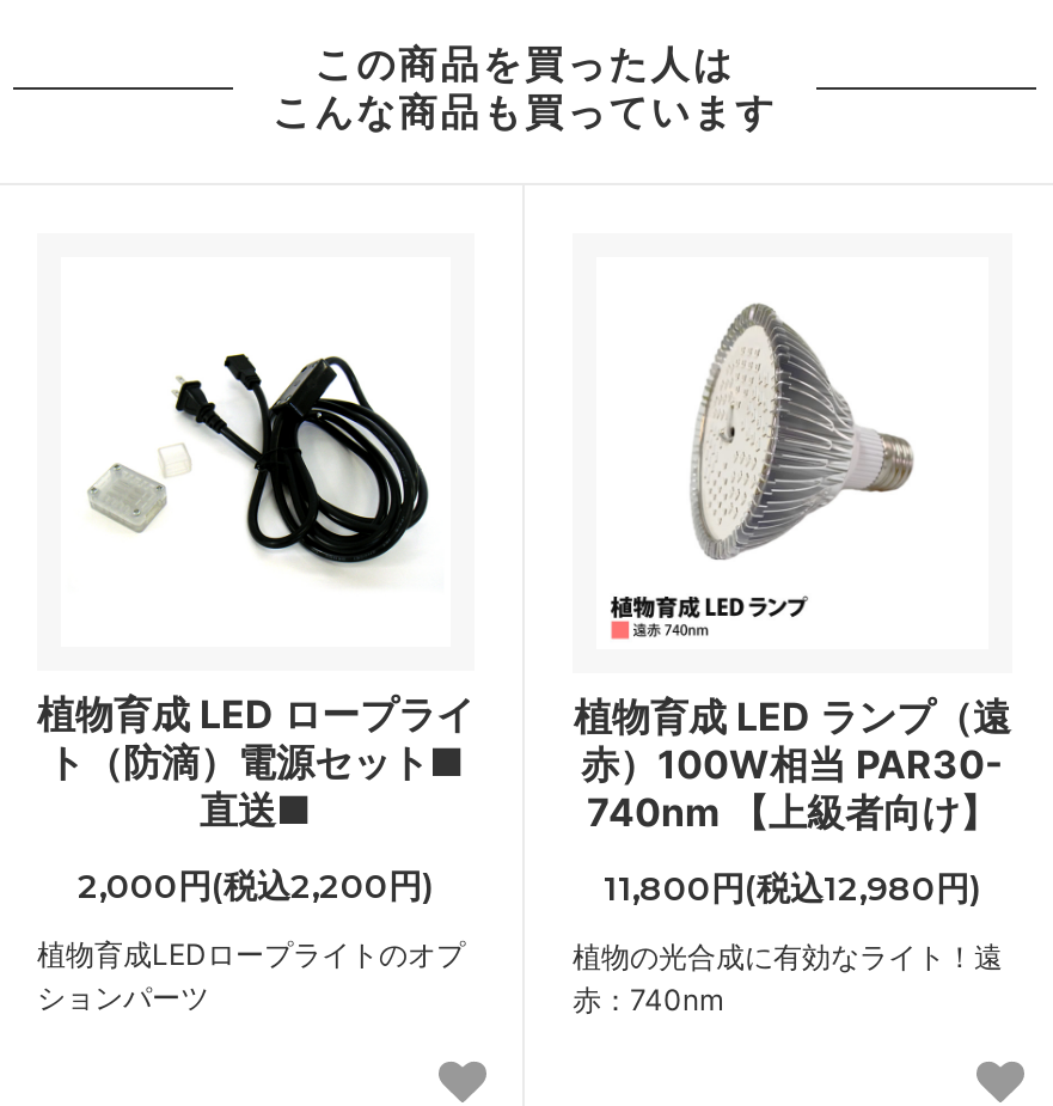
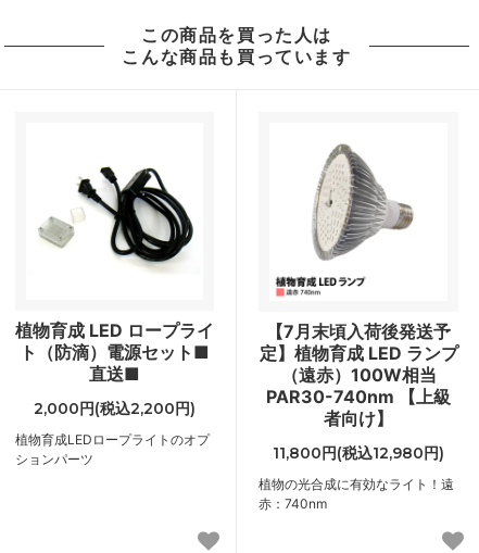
[574,692,1011,835] 植物育成 LED ランプ（遠 | 赤）100W相当 PAR30- | 740nm 【上級者向け】 -> [259,320,458,429] 【7月末頃入荷後発送予 | 定】植物育成 LED ランプ | （遠赤）100W相当 | PAR30-740nm 【上級 | 者向け】

